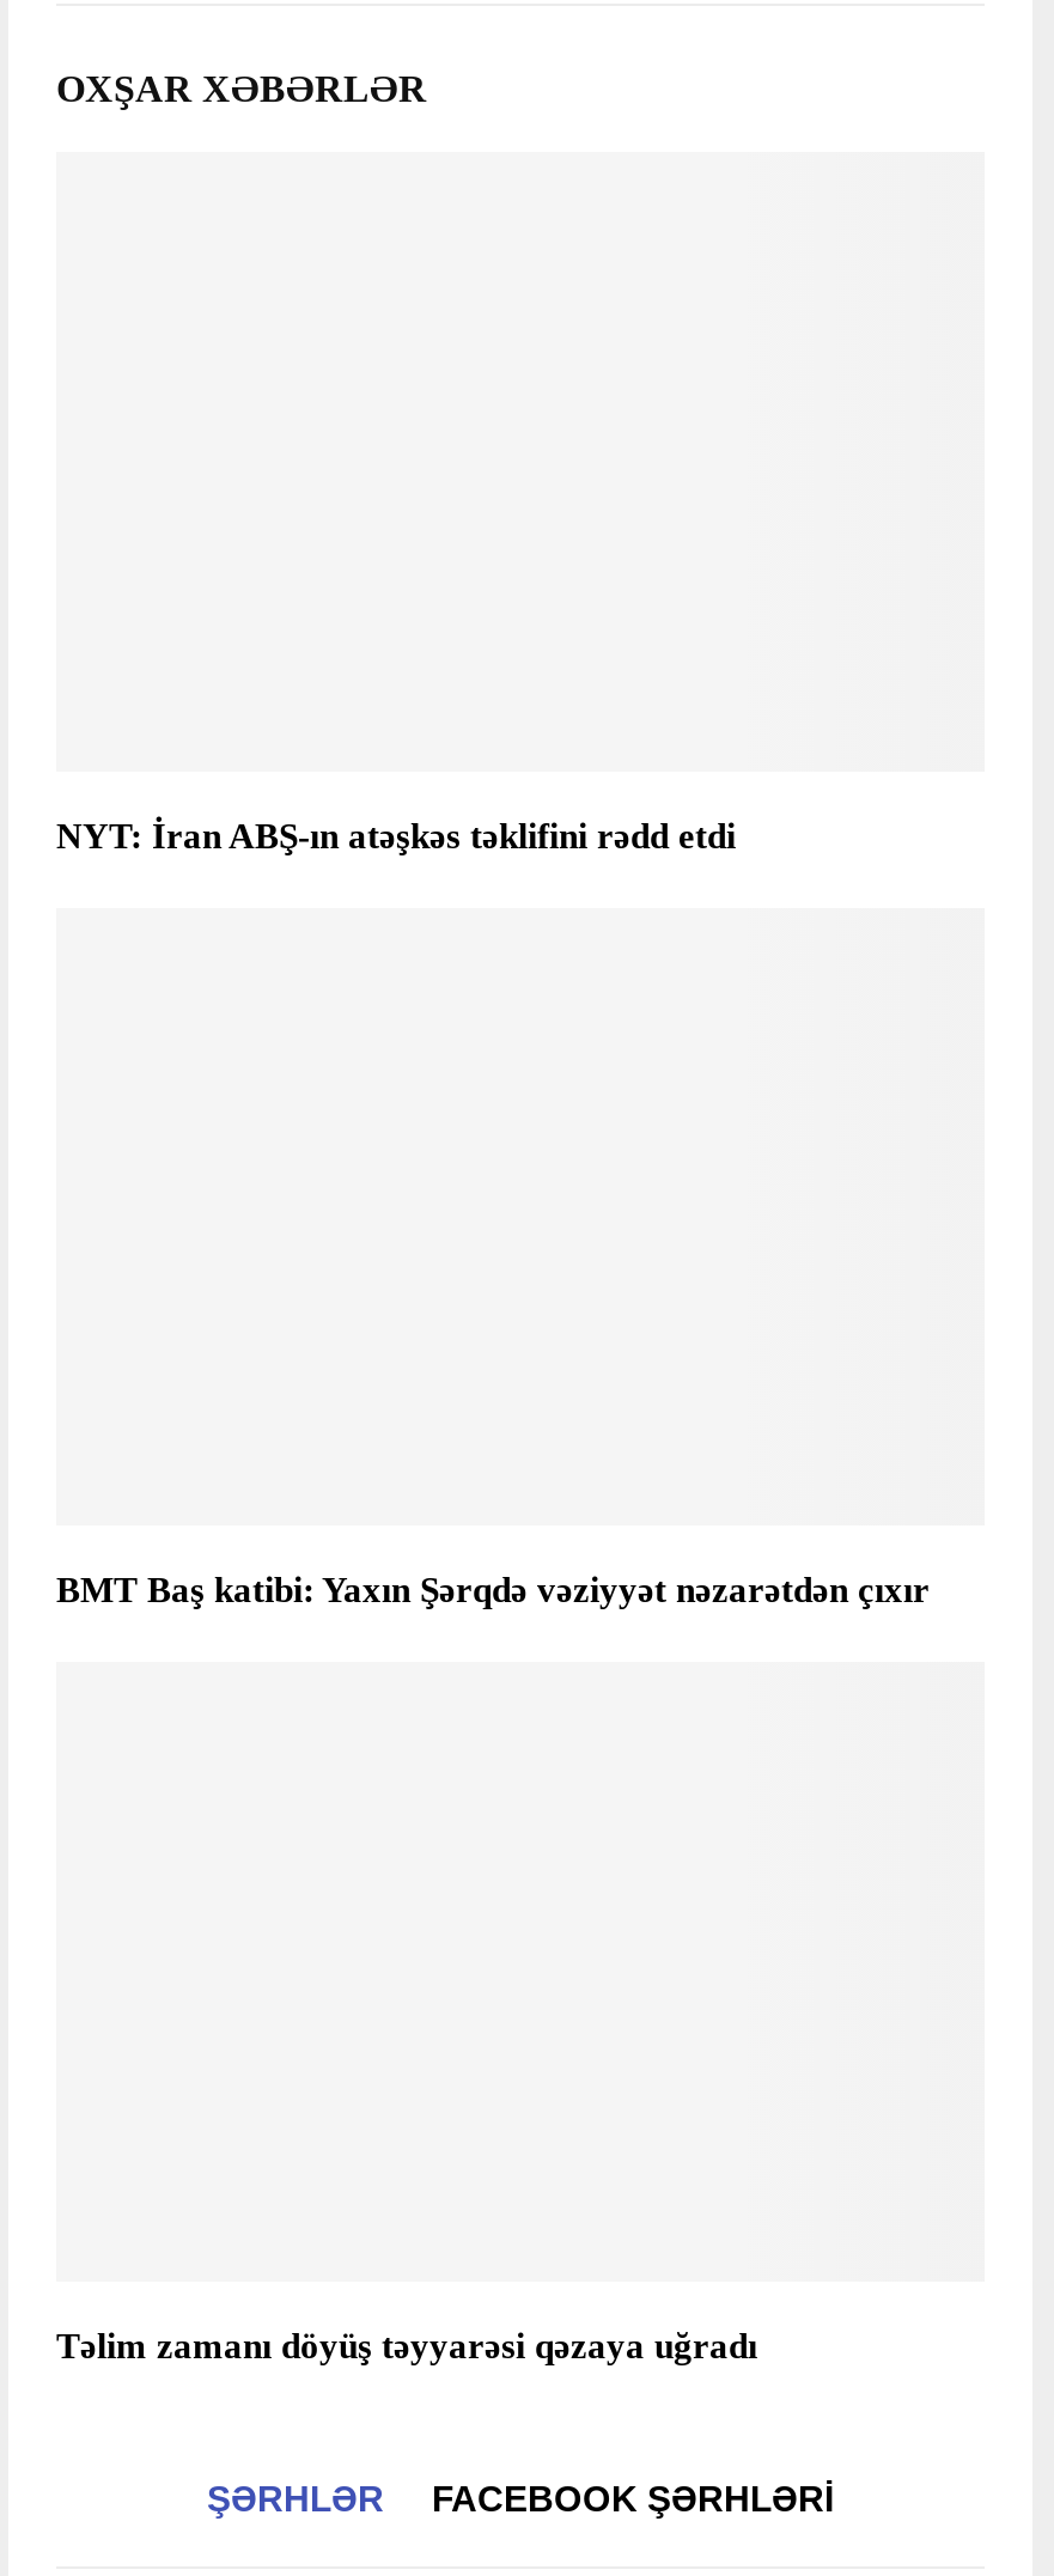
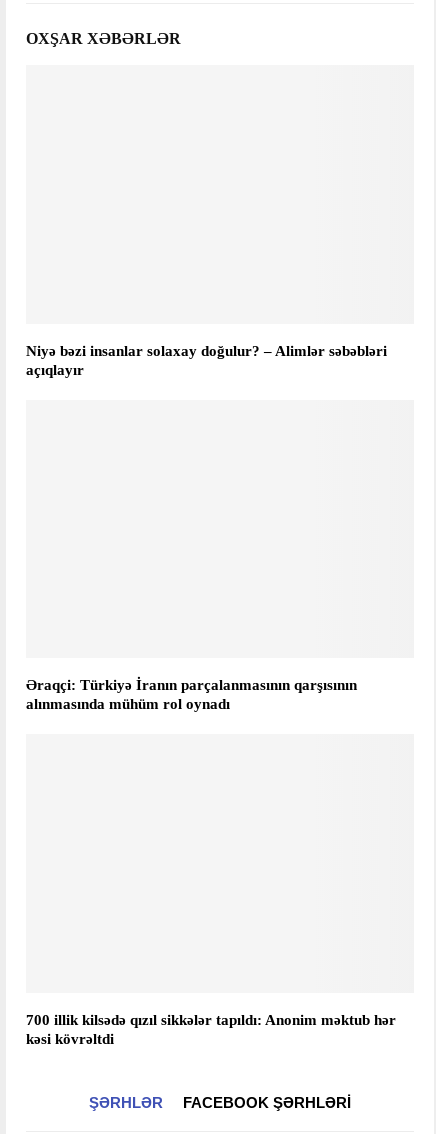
[56,816,736,855] NYT: İran ABŞ-ın atəşkəs təklifini rədd etdi -> [26,343,387,378] Niyə bəzi insanlar solaxay doğulur? – Alimlər səbəbləri | açıqlayır
[56,1572,930,1610] BMT Baş katibi: Yaxın Şərqdə vəziyyət nəzarətdən çıxır -> [26,677,357,712] Əraqçi: Türkiyə İranın parçalanmasının qarşısının | alınmasında mühüm rol oynadı
[56,2327,757,2365] Təlim zamanı döyüş təyyarəsi qəzaya uğradı -> [26,1012,396,1047] 700 illik kilsədə qızıl sikkələr tapıldı: Anonim məktub hər | kəsi kövrəltdi

